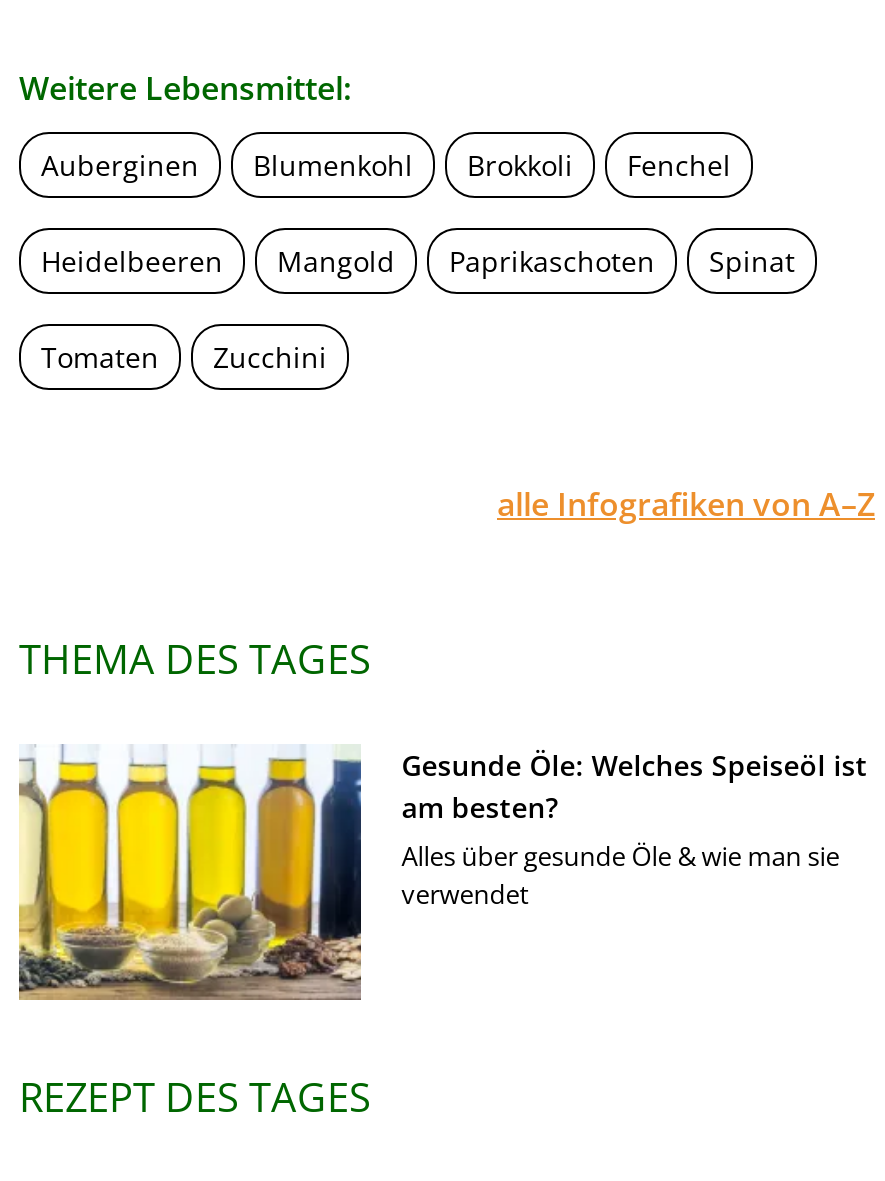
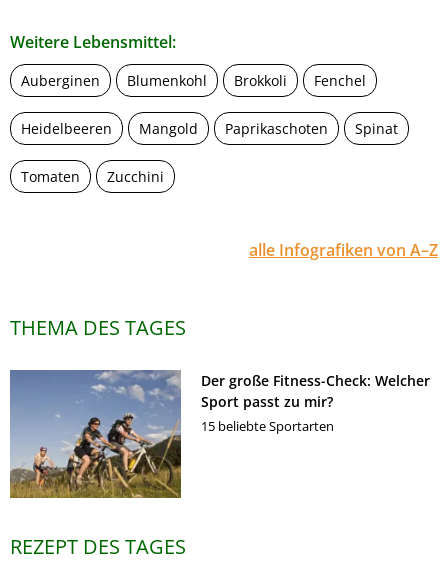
[17,744,867,1000] [image] | Gesunde Öle: Welches Speiseöl ist | am besten? | Alles über gesunde Öle & wie man sie | verwendet -> [9,369,430,499] [image] | Der große Fitness-Check: Welcher | Sport passt zu mir? | 15 beliebte Sportarten

